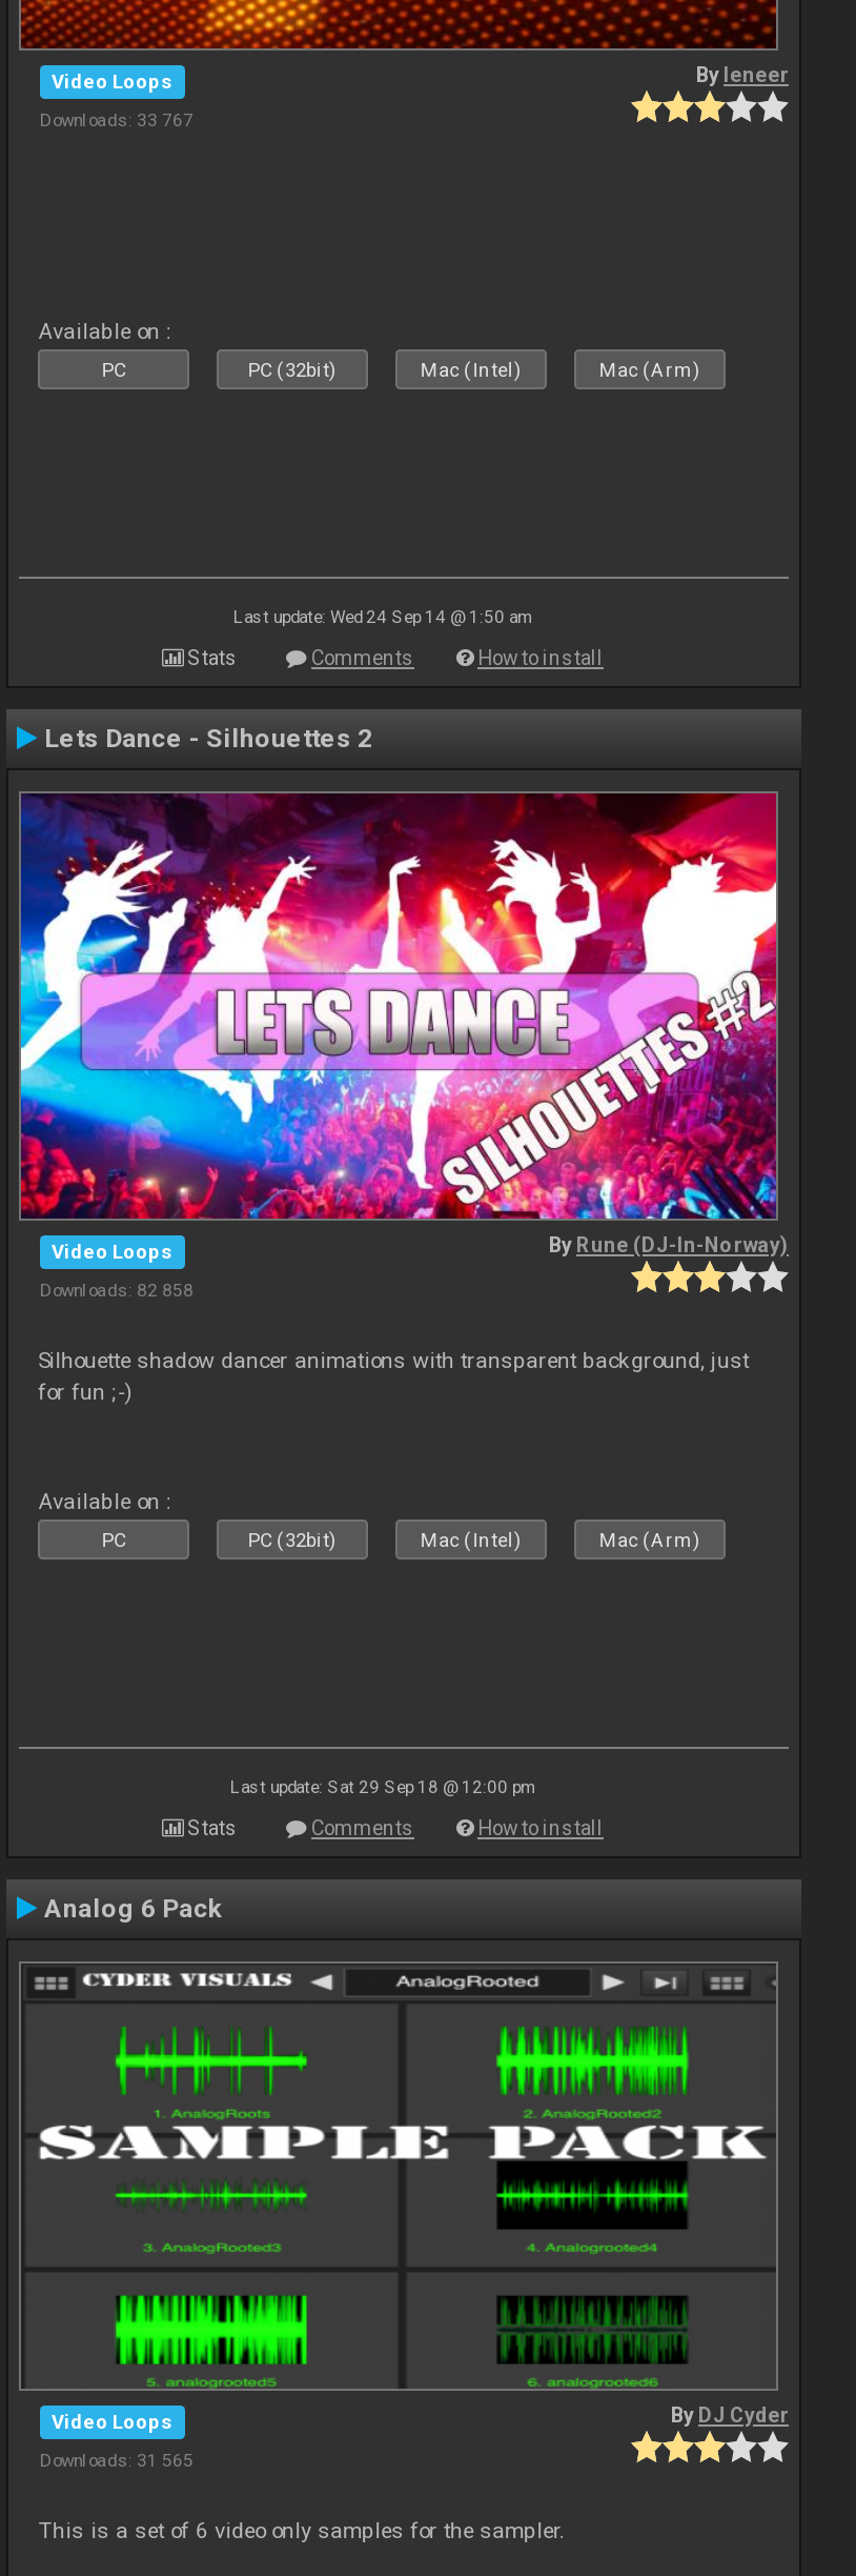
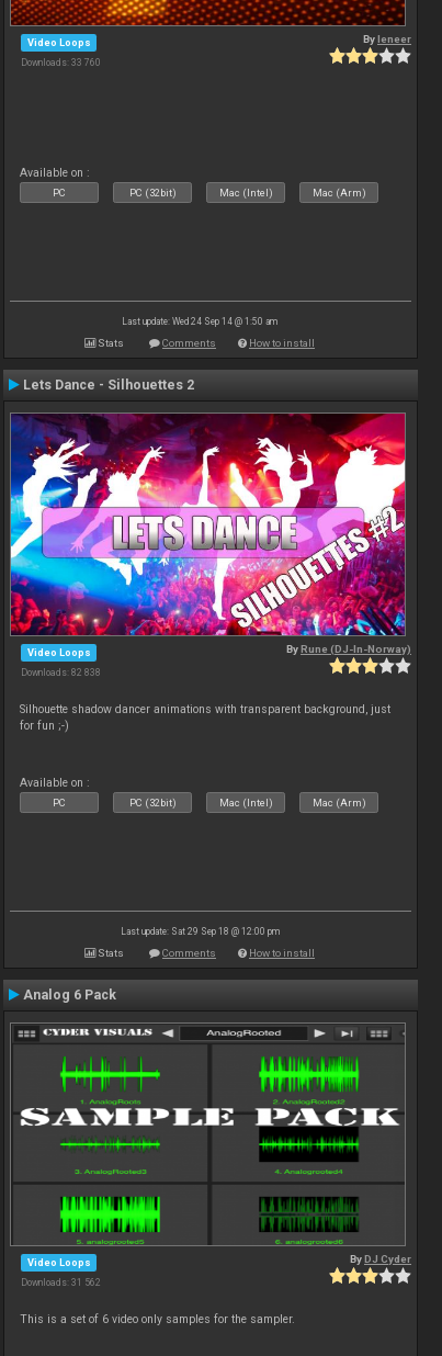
[40,109,193,130] Downloads: 33 767 -> [21,57,101,68] Downloads: 33 760
[40,1279,193,1300] Downloads: 82 858 -> [21,667,101,678] Downloads: 82 838
[40,2449,193,2470] Downloads: 31 565 -> [21,1277,101,1288] Downloads: 31 562

